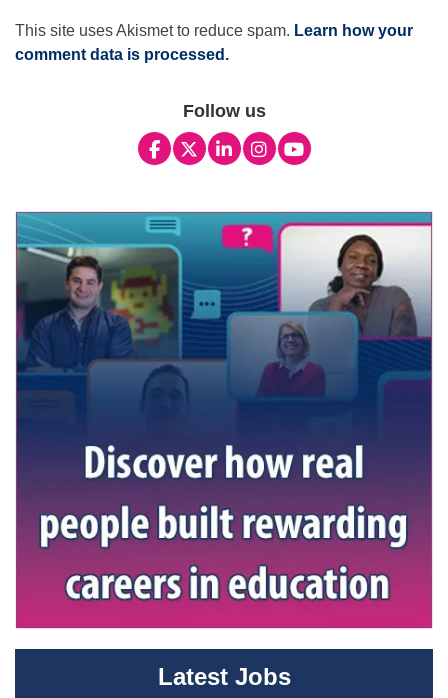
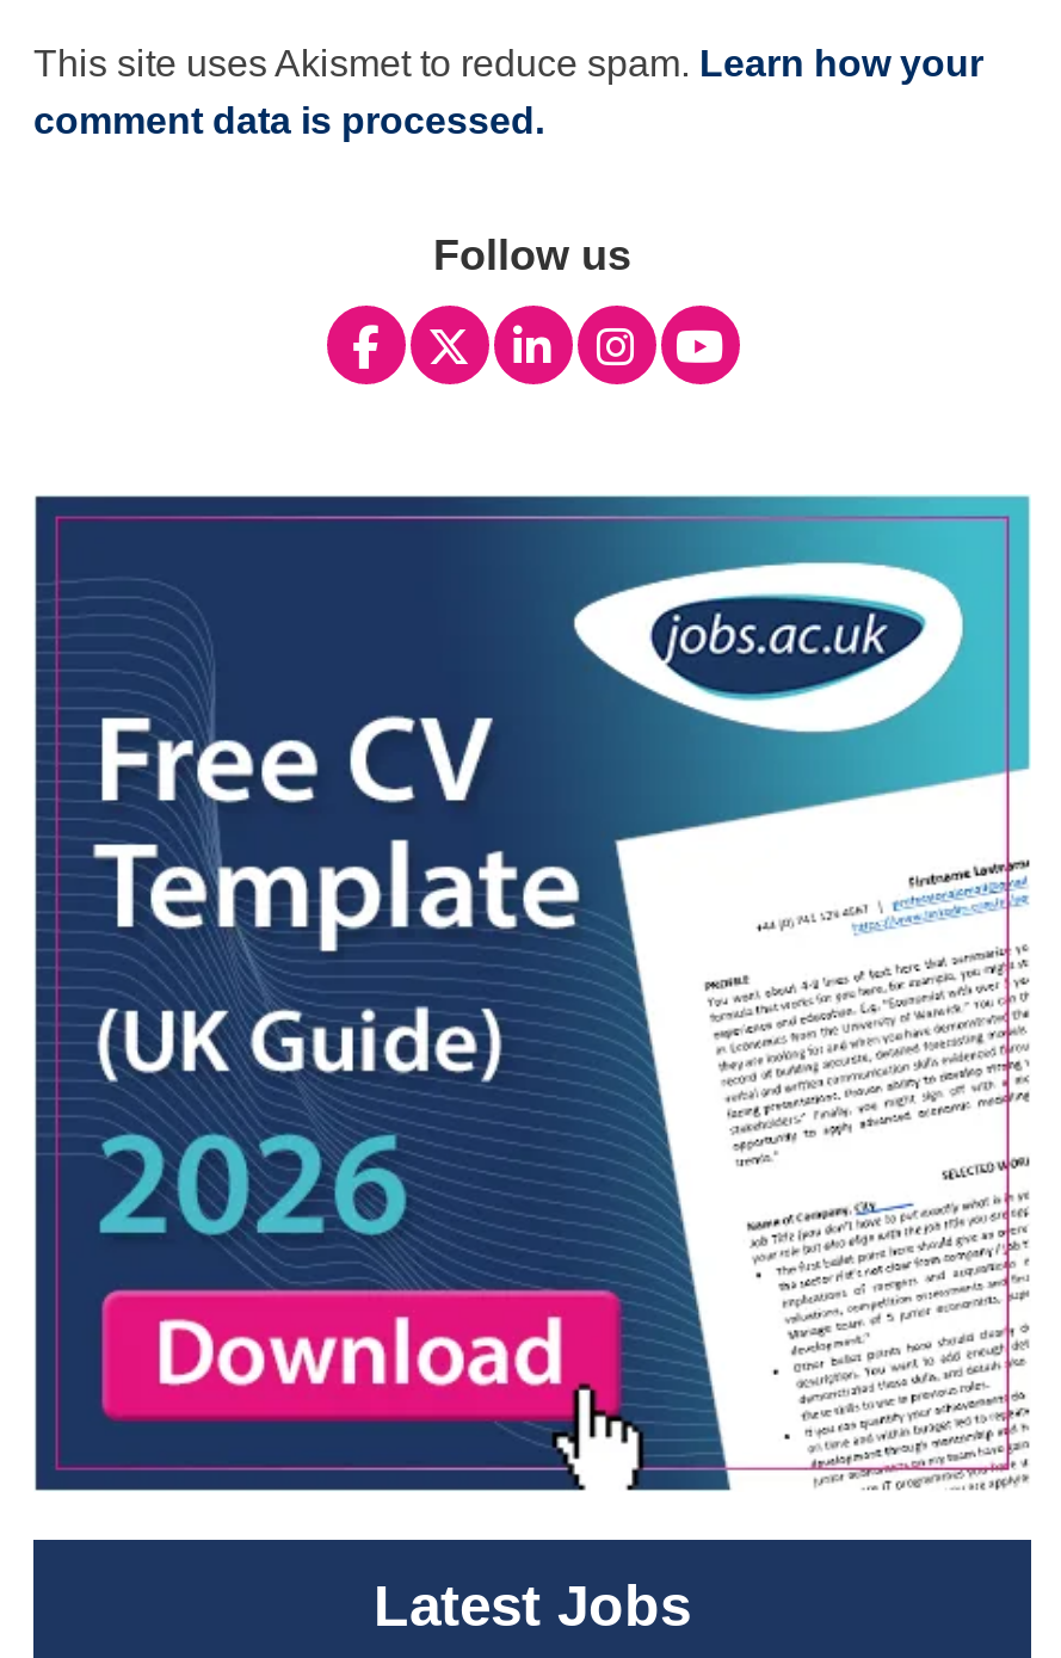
[15,211,433,629] [image] -> [33,494,1031,1492] [image]

